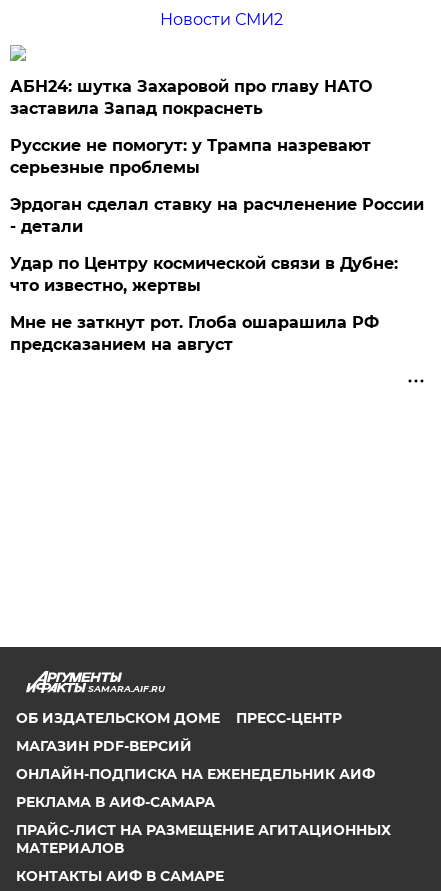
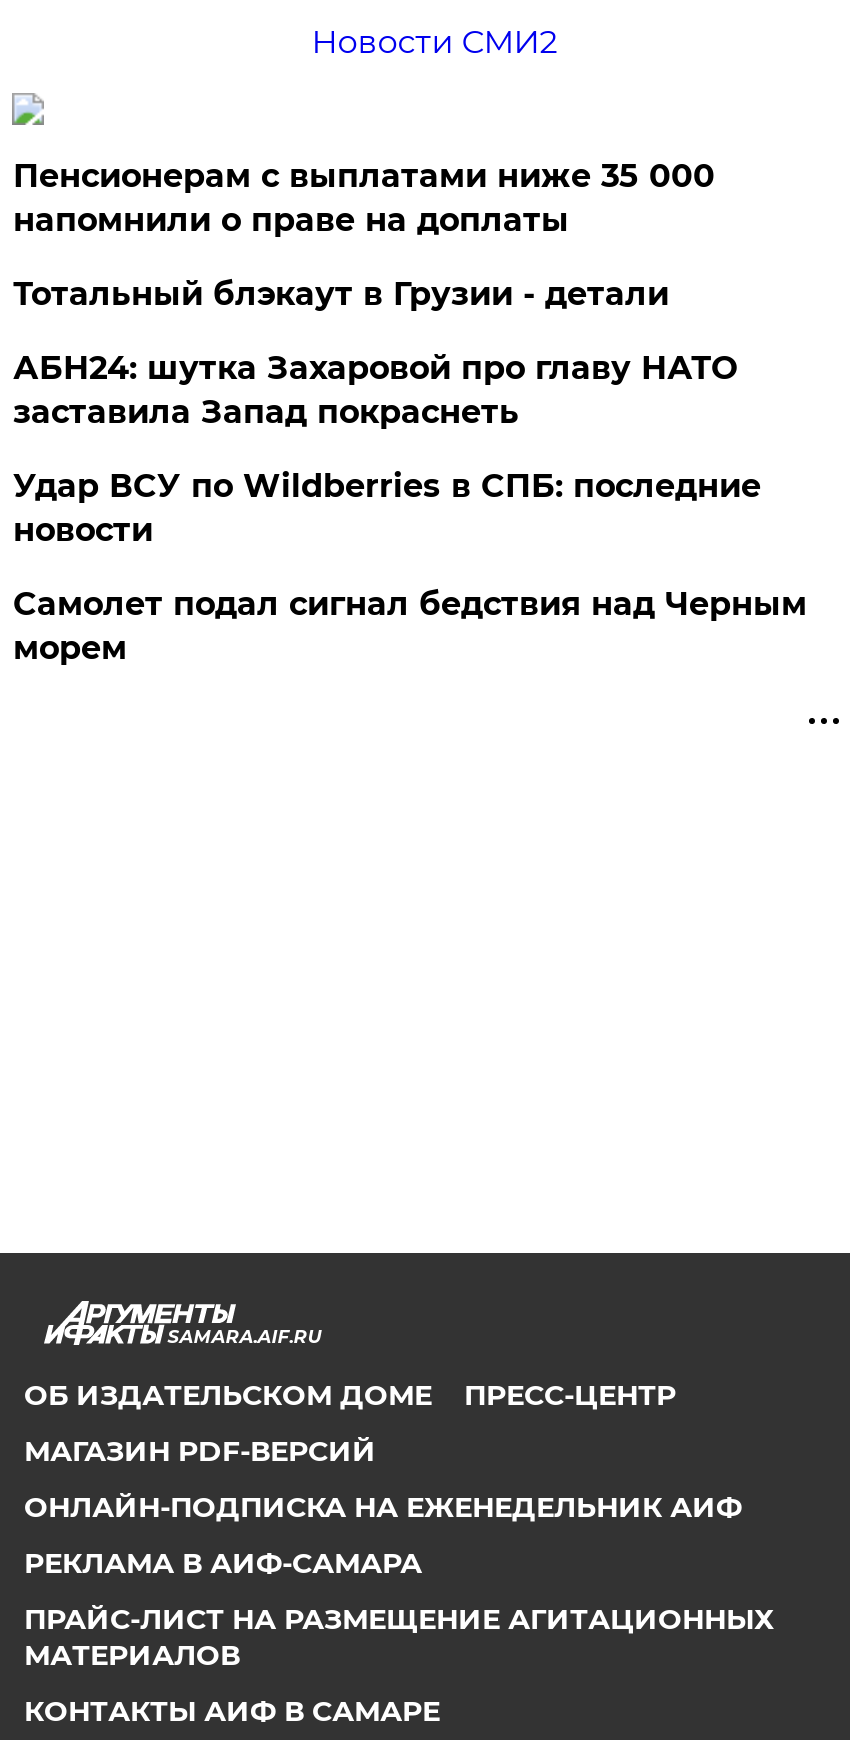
none -> [13,158,715,314] Пенсионерам с выплатами ниже 35 000 | напомнили о праве на доплаты | Тотальный блэкаут в Грузии - детали
moved [10,77,372,118] -> [13,350,737,432]: АБН24: шутка Захаровой про главу НАТО | заставила Запад покраснеть
[10,136,424,354] Русские не помогут: у Трампа назревают | серьезные проблемы | Эрдоган сделал ставку на расчленение России | - детали | Удар по Центру космической связи в Дубне: | что известно, жертвы | Мне не заткнут рот. Глоба ошарашила РФ | предсказанием на август -> [13,468,807,668] Удар ВСУ по Wildberries в СПБ: последние | новости | Самолет подал сигнал бедствия над Черным | морем

